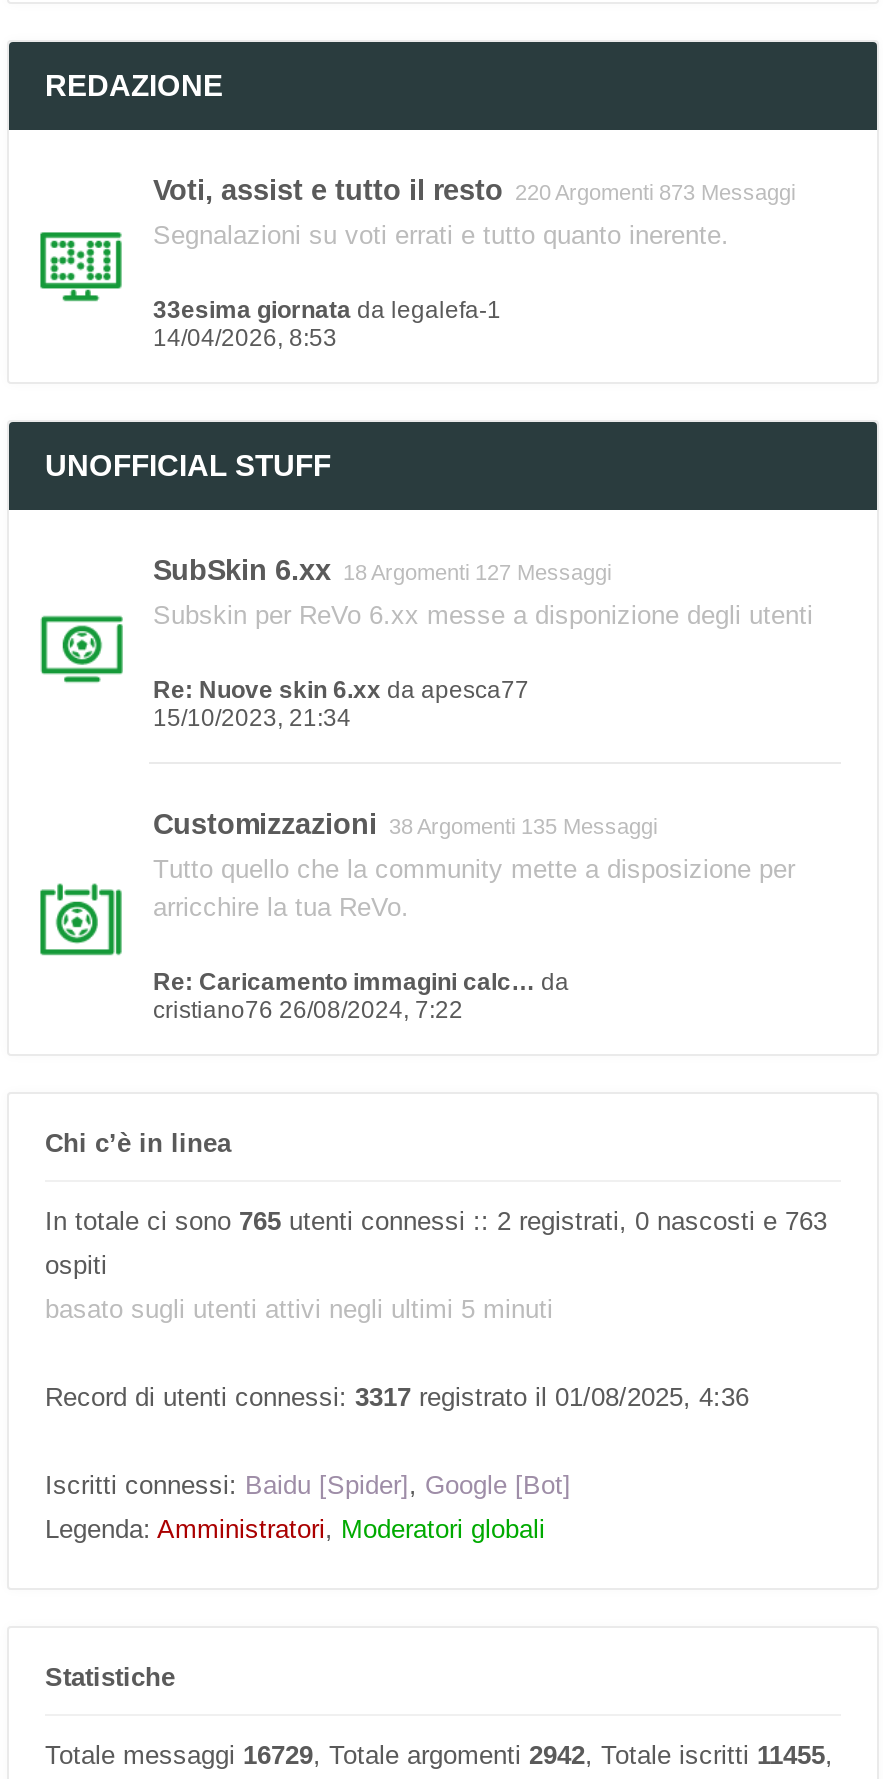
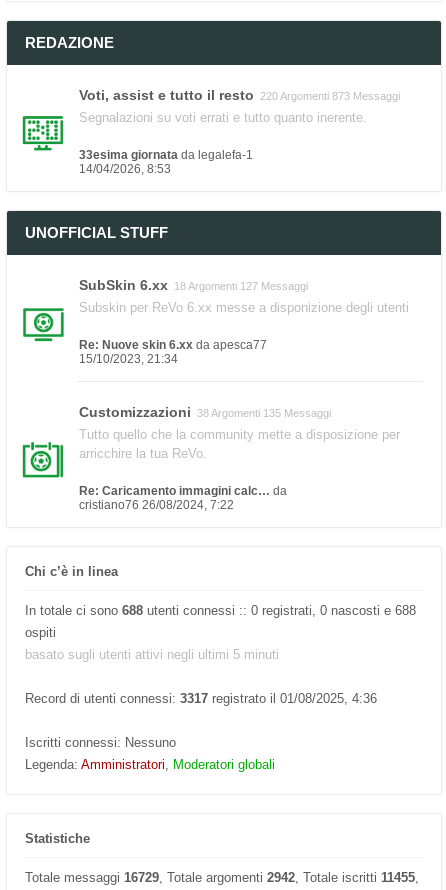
[45,1206,827,1236] In totale ci sono 765 utenti connessi :: 2 registrati, 0 nascosti e 763 -> [25,603,416,618] In totale ci sono 688 utenti connessi :: 0 registrati, 0 nascosti e 688
[45,1470,571,1500] Iscritti connessi: Baidu [Spider], Google [Bot] -> [25,735,176,750] Iscritti connessi: Nessuno

